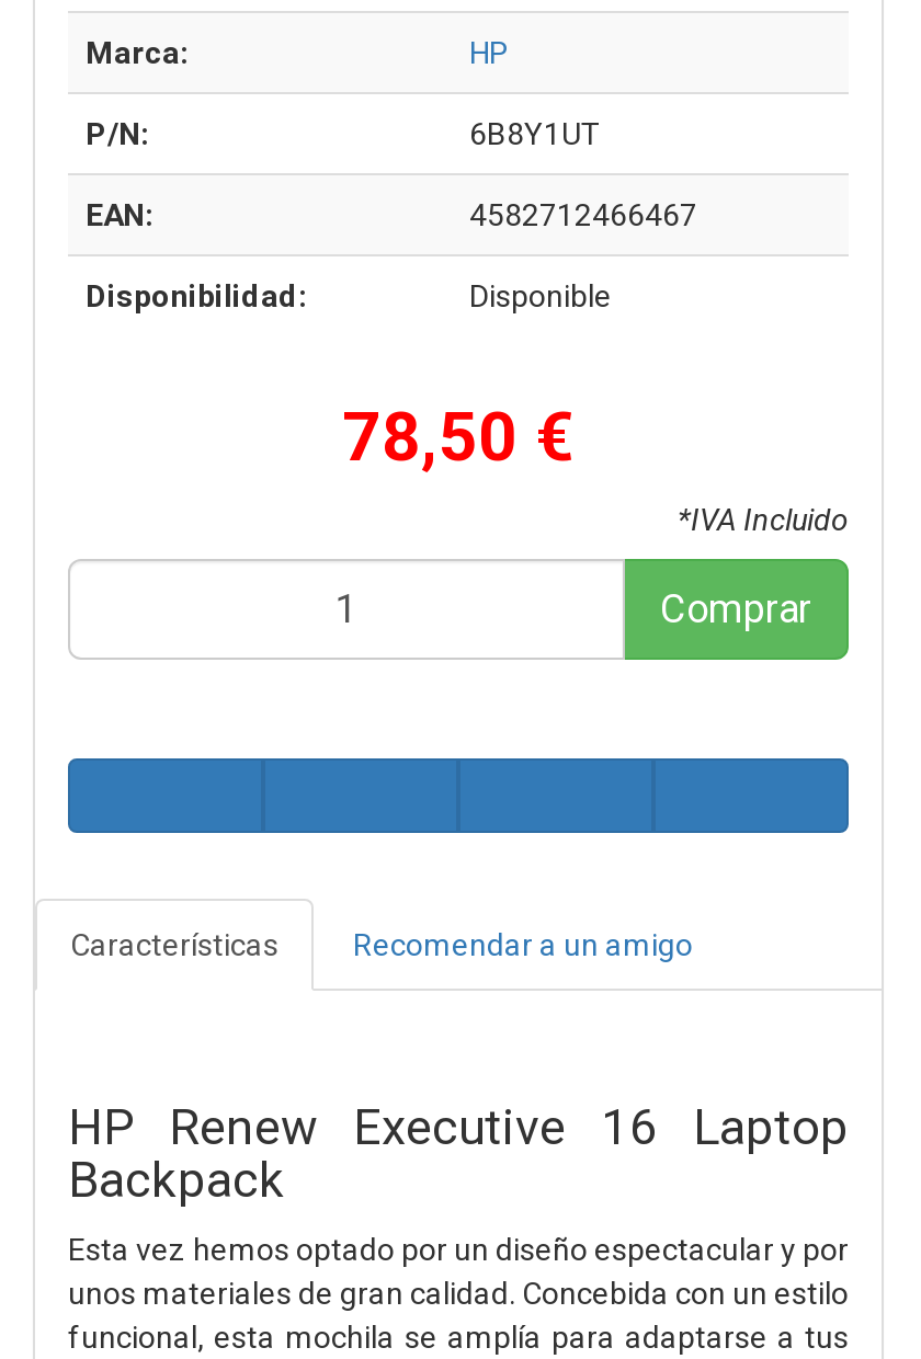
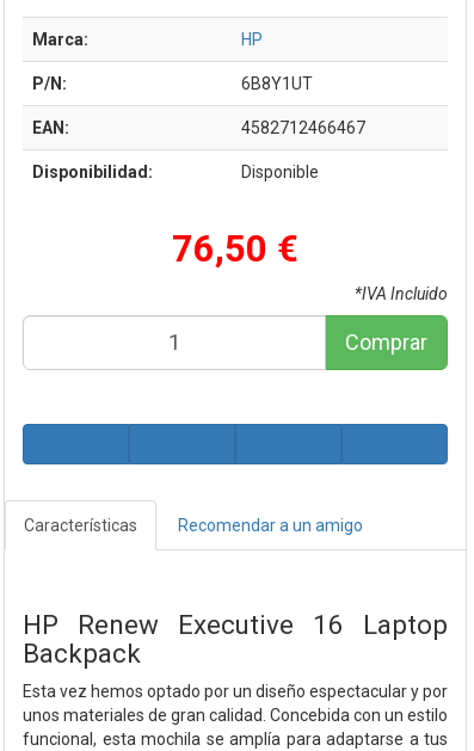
[342,396,575,477] 78,50 € -> [172,226,298,271] 76,50 €

